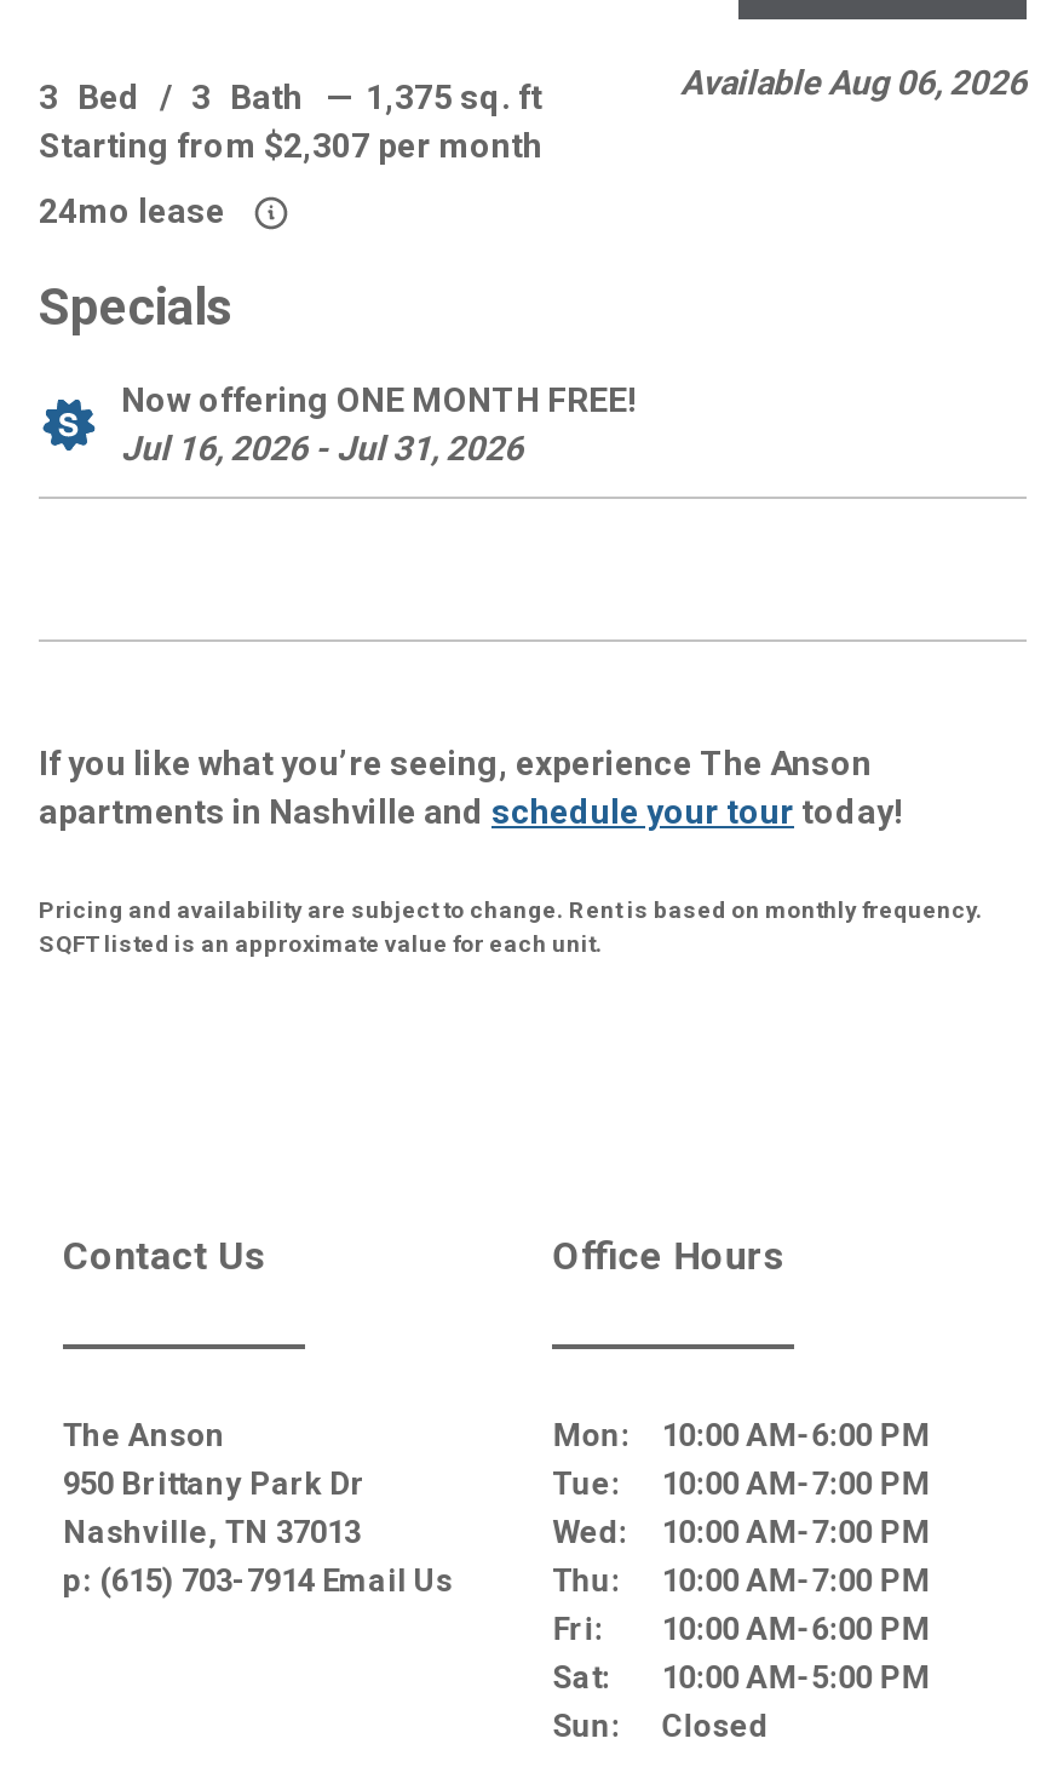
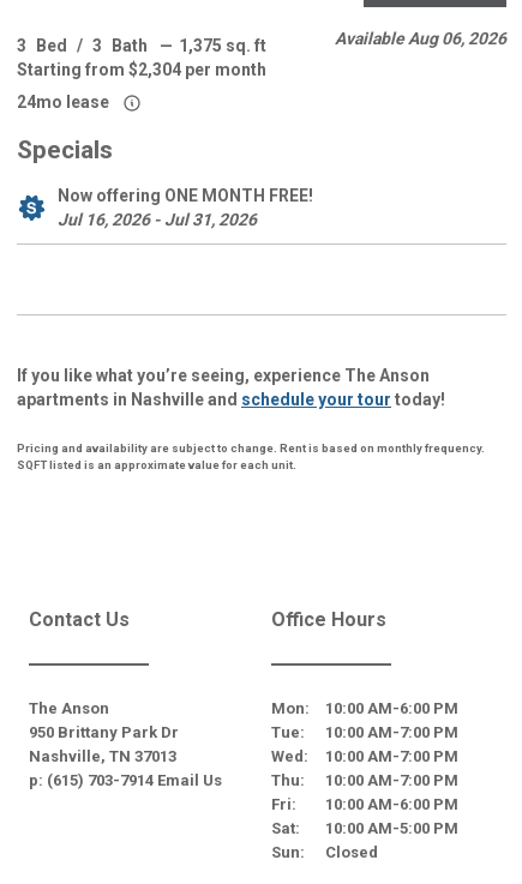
[39,126,542,165] Starting from $2,307 per month -> [17,60,266,79] Starting from $2,304 per month

